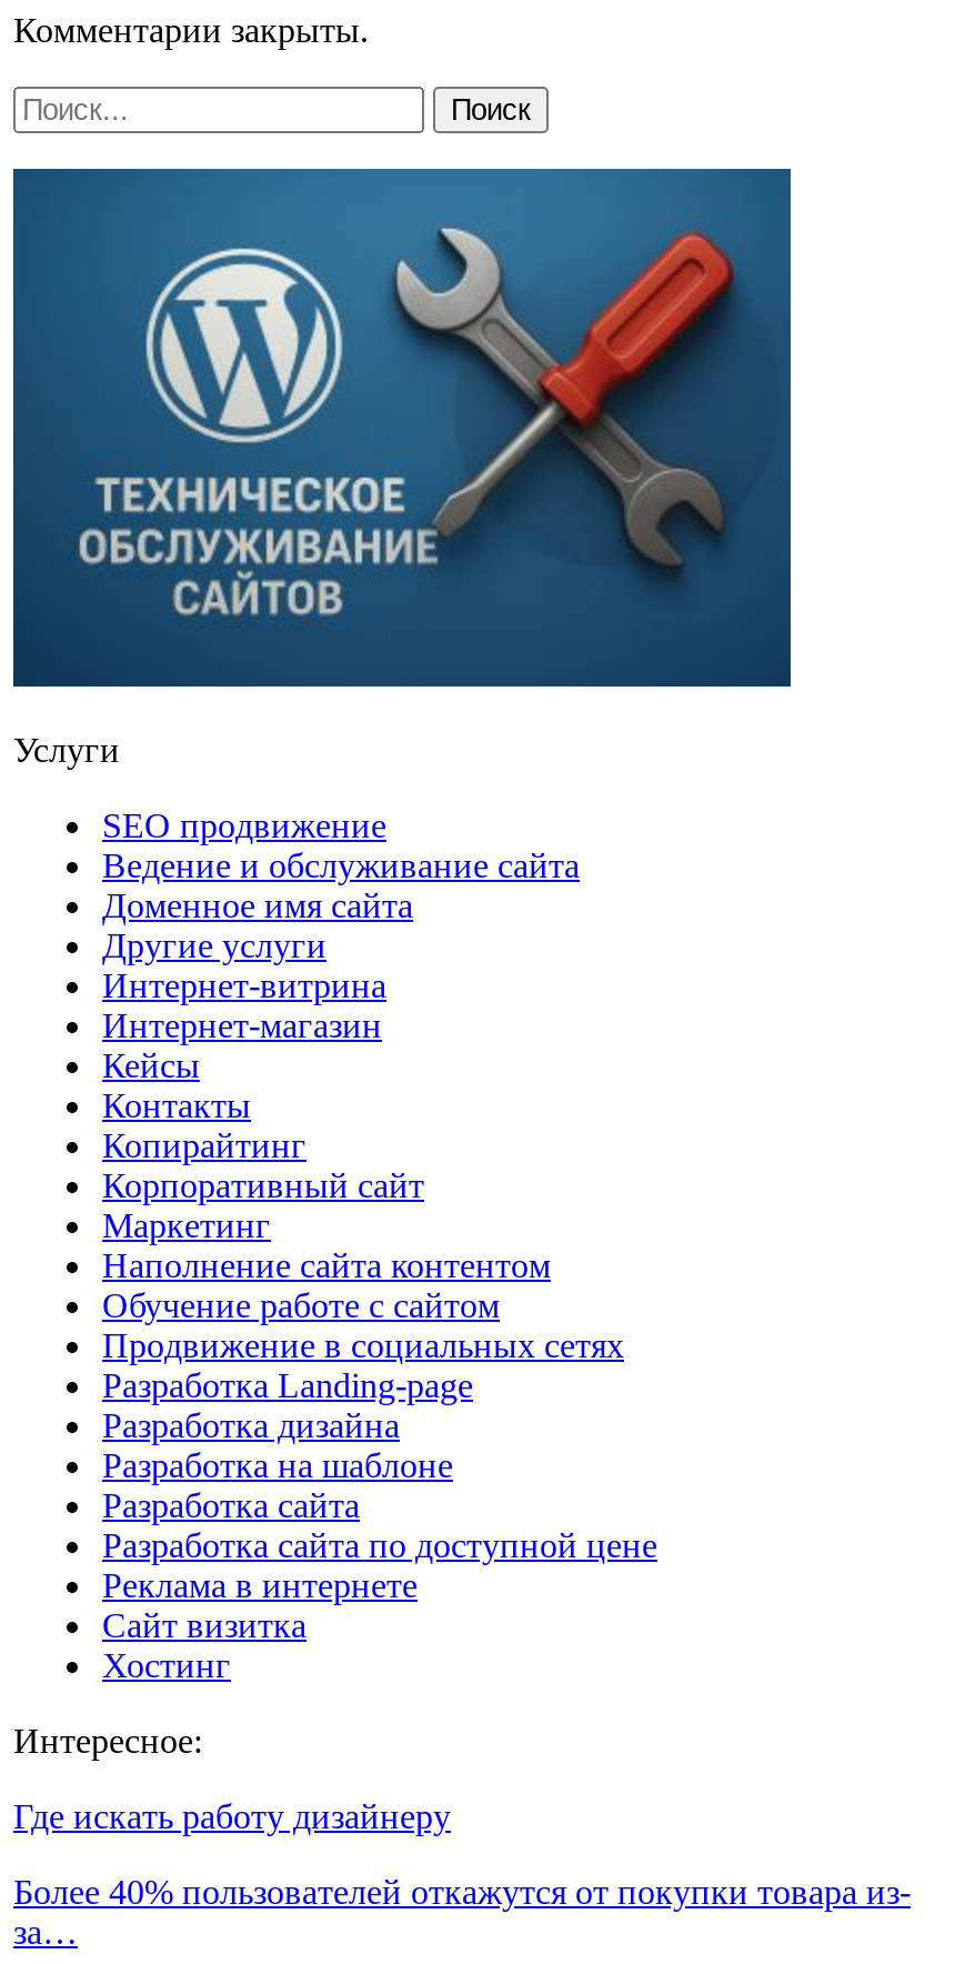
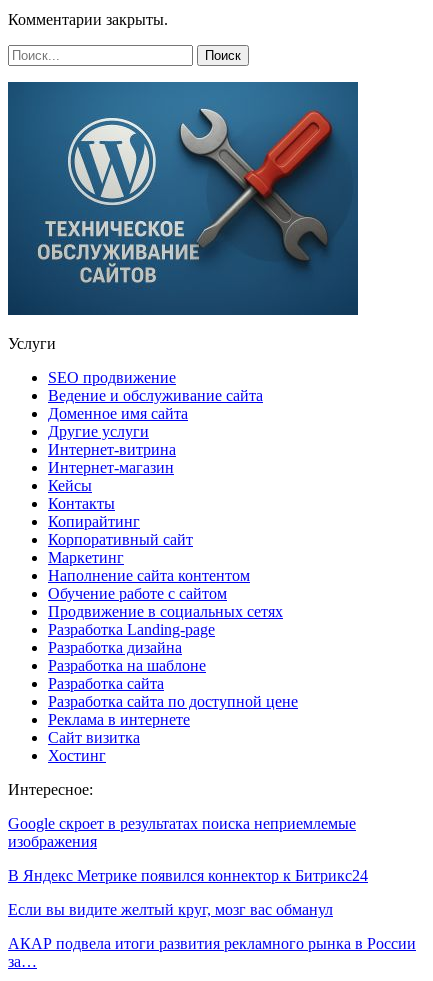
[13,1797,911,1910] Где искать работу дизайнеру | Более 40% пользователей откажутся от покупки товара из- -> [8,815,416,952] Google скроет в результатах поиска неприемлемые | изображения | В Яндекс Метрике появился коннектор к Битрикс24 | Если вы видите желтый круг, мозг вас обманул | АКАР подвела итоги развития рекламного рынка в России

